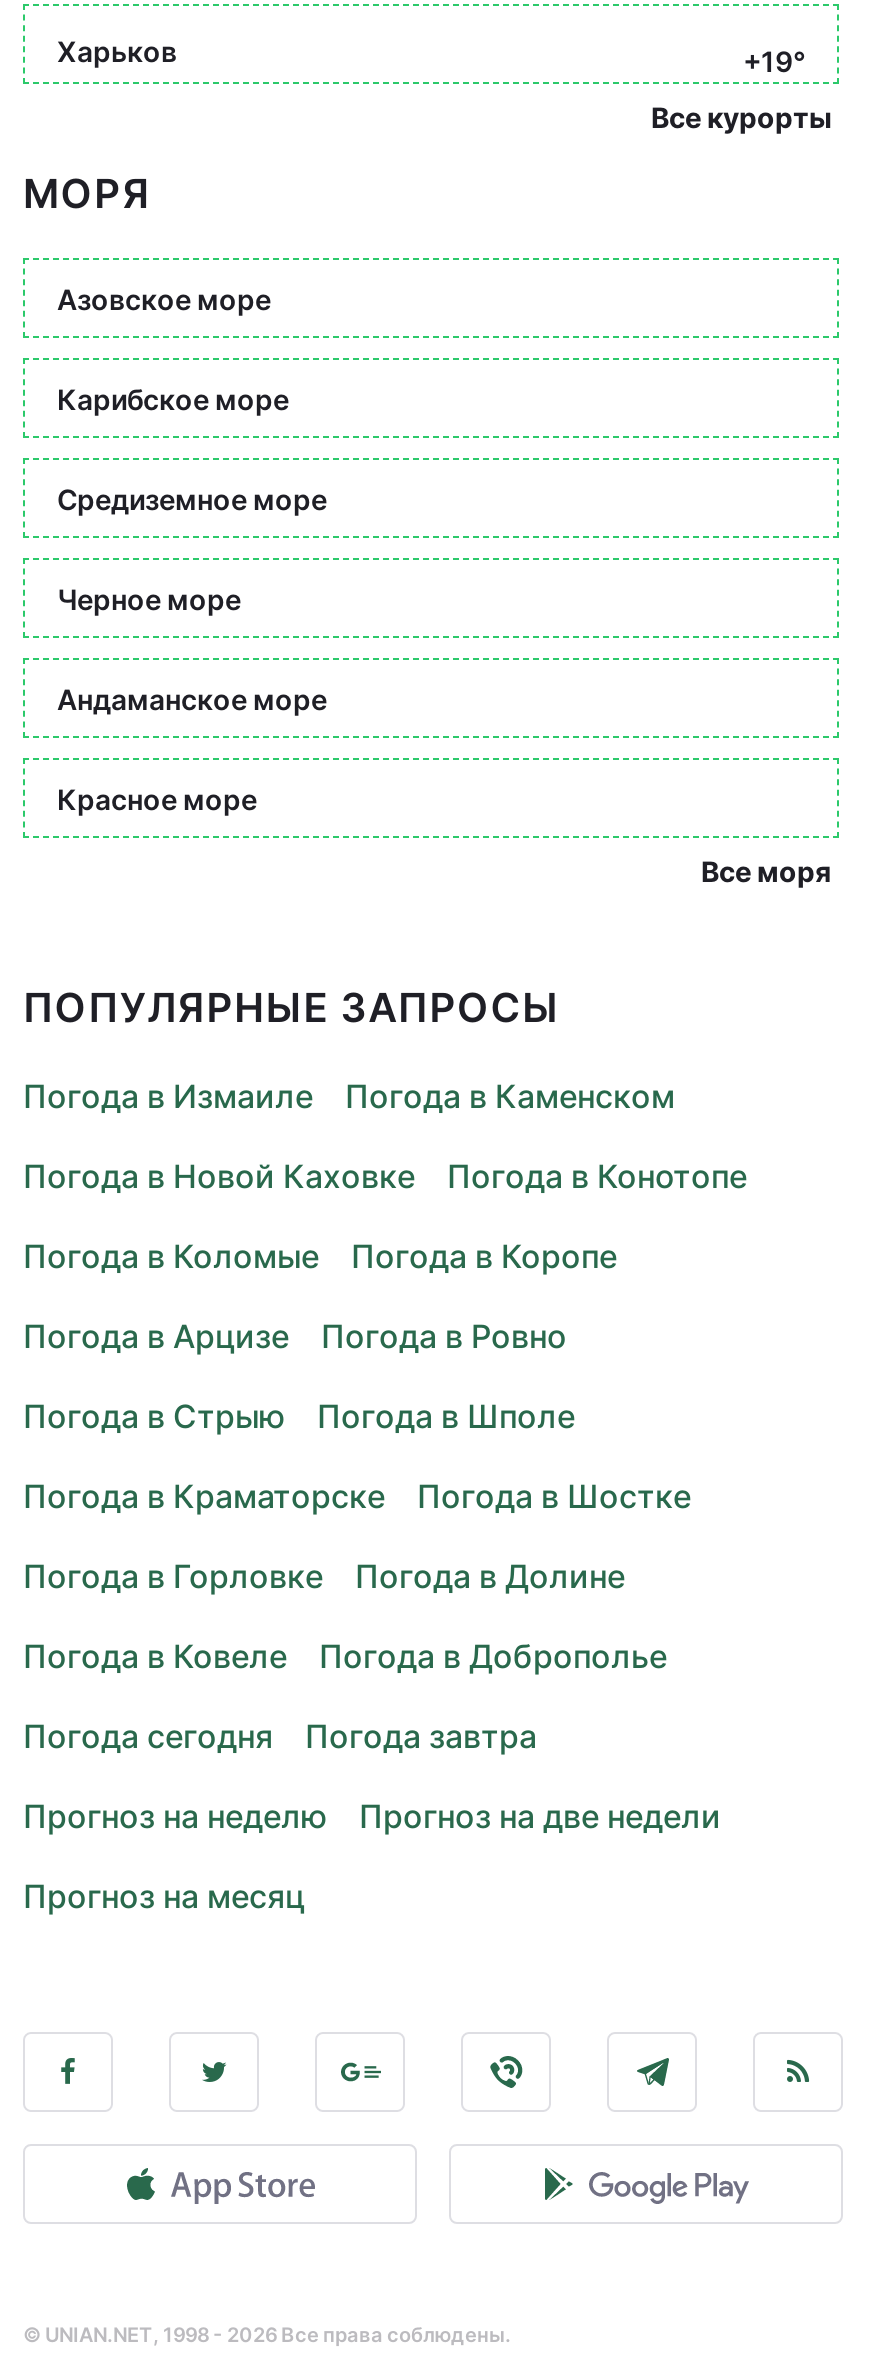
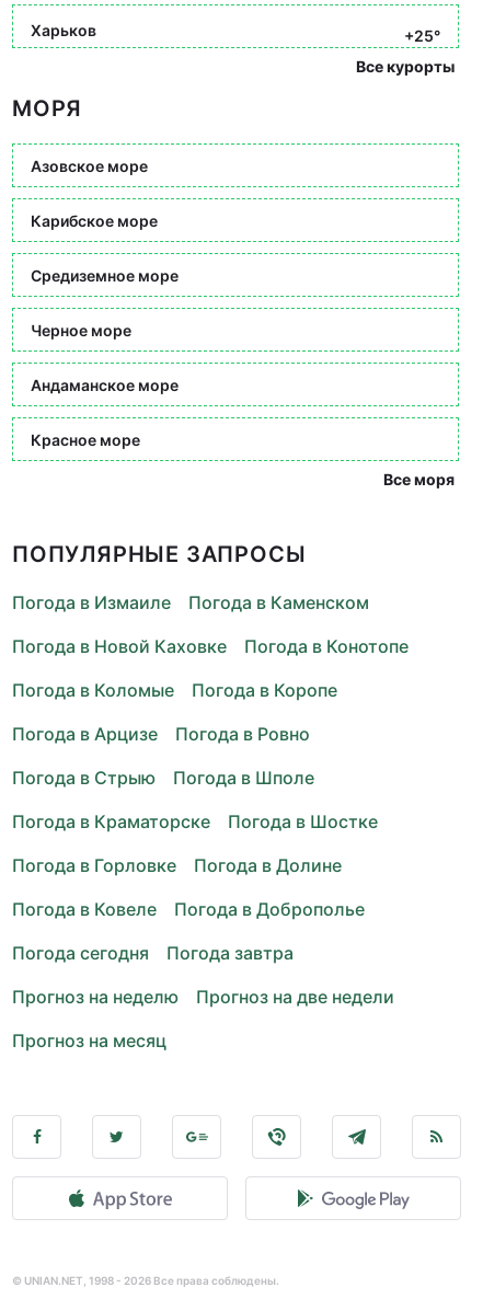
[743,44,805,78] +19° -> [404,26,440,45] +25°

